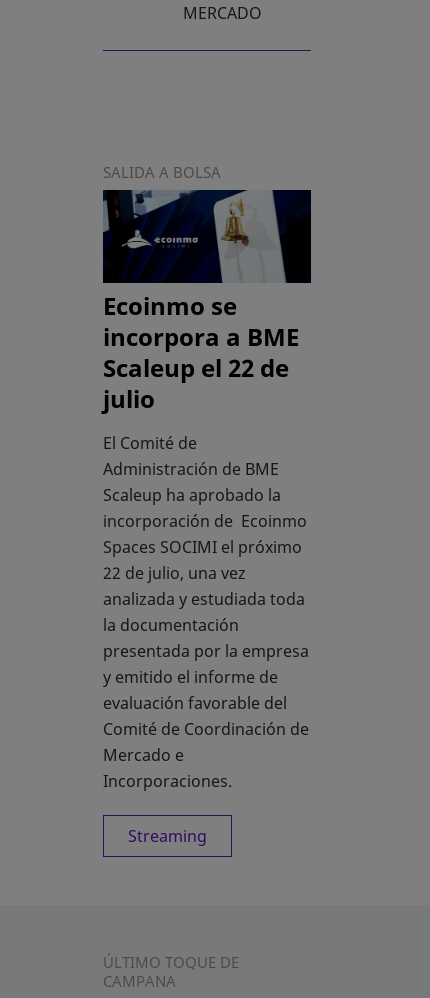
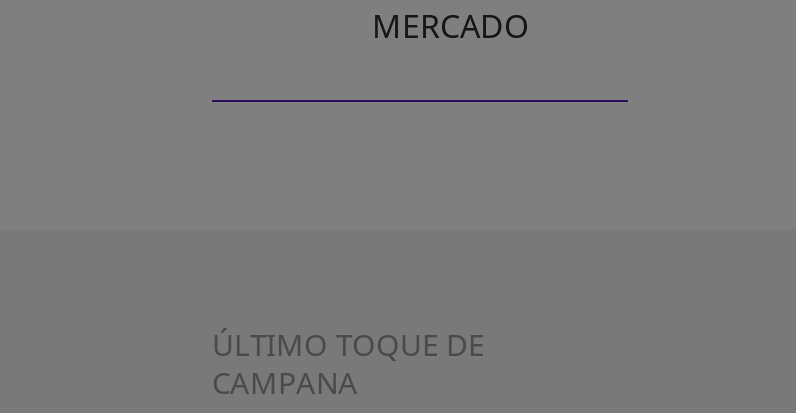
[103,162,221,182] SALIDA A BOLSA -> none
[102,189,309,847] [image] | Ecoinmo se | incorpora a BME | Scaleup el 22 de | julio | El Comité de | Administración de BME | Scaleup ha aprobado la | incorporación de Ecoinmo | Spaces SOCIMI el próximo | 22 de julio, una vez | analizada y estudiada toda | la documentación | presentada por la empresa | y emitido el informe de | evaluación favorable del | Comité de Coordinación de | Mercado e | Incorporaciones. | Streaming -> none
[264,189,312,284] [image] -> none

